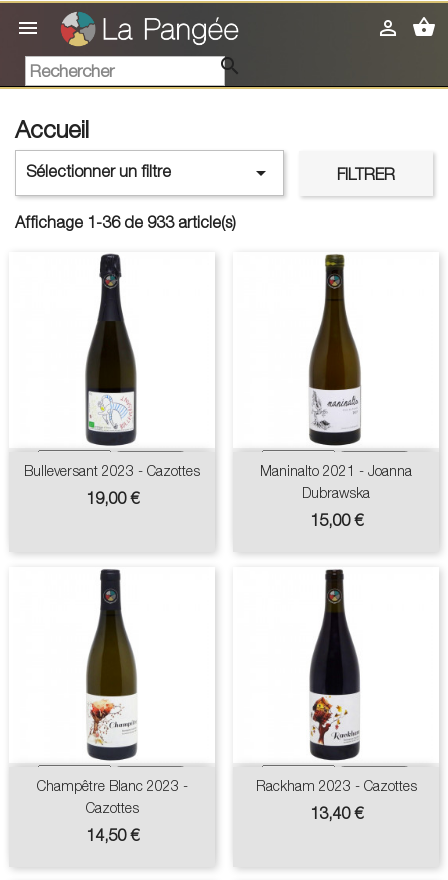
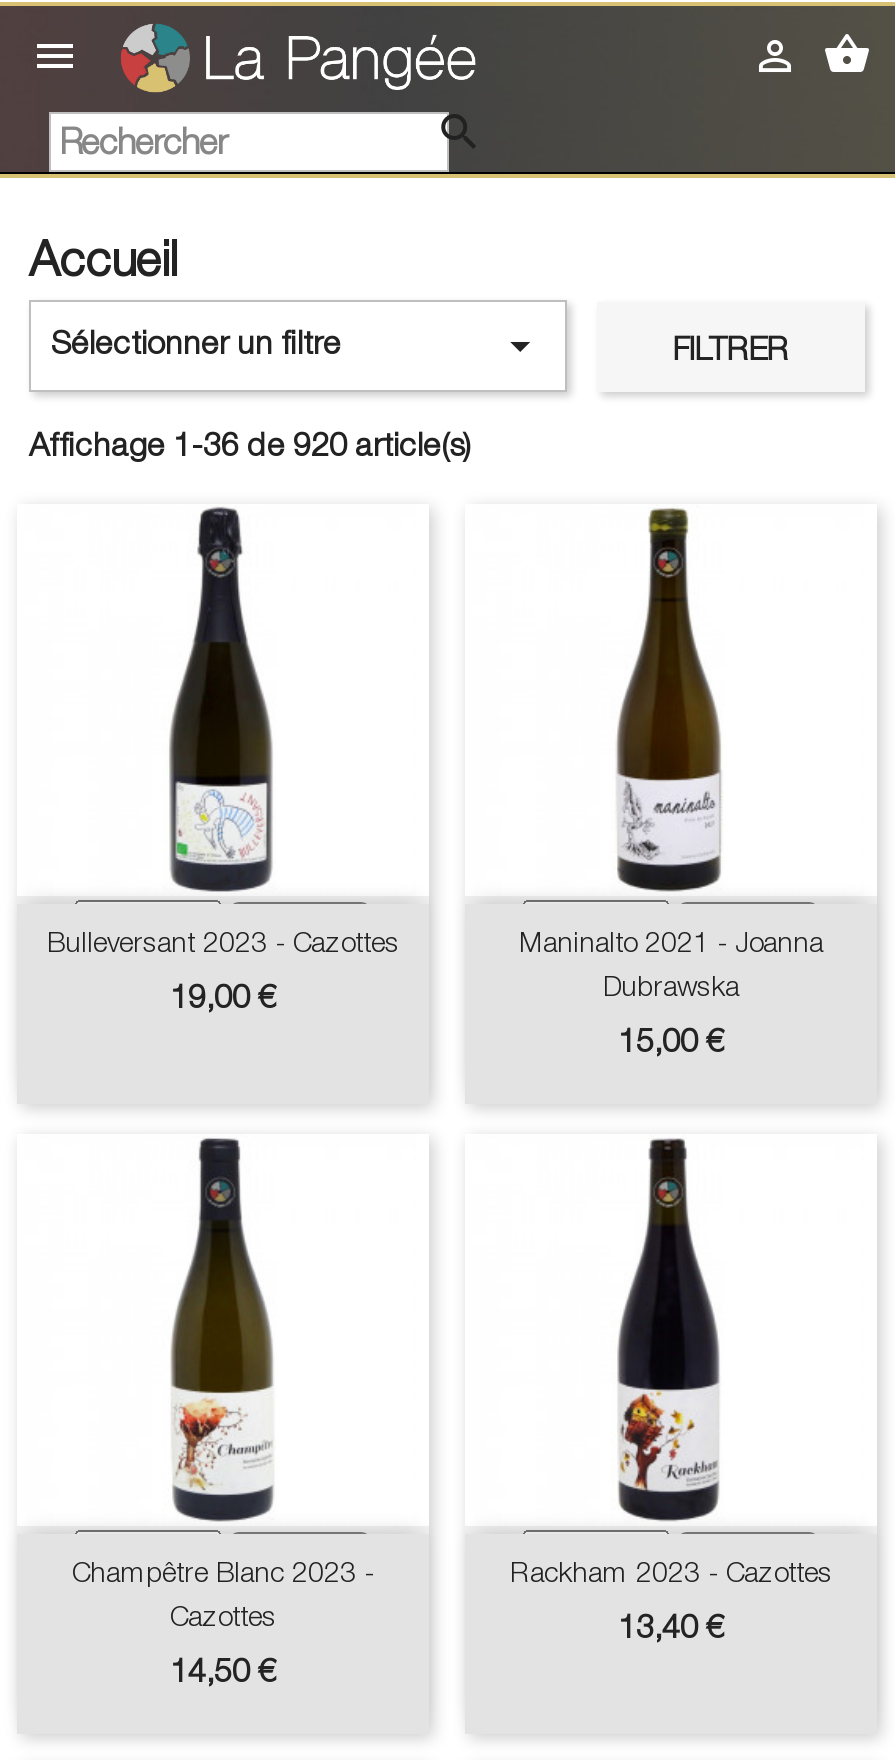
[15,213,236,231] Affichage 1-36 de 933 article(s) -> [29,426,471,462] Affichage 1-36 de 920 article(s)

